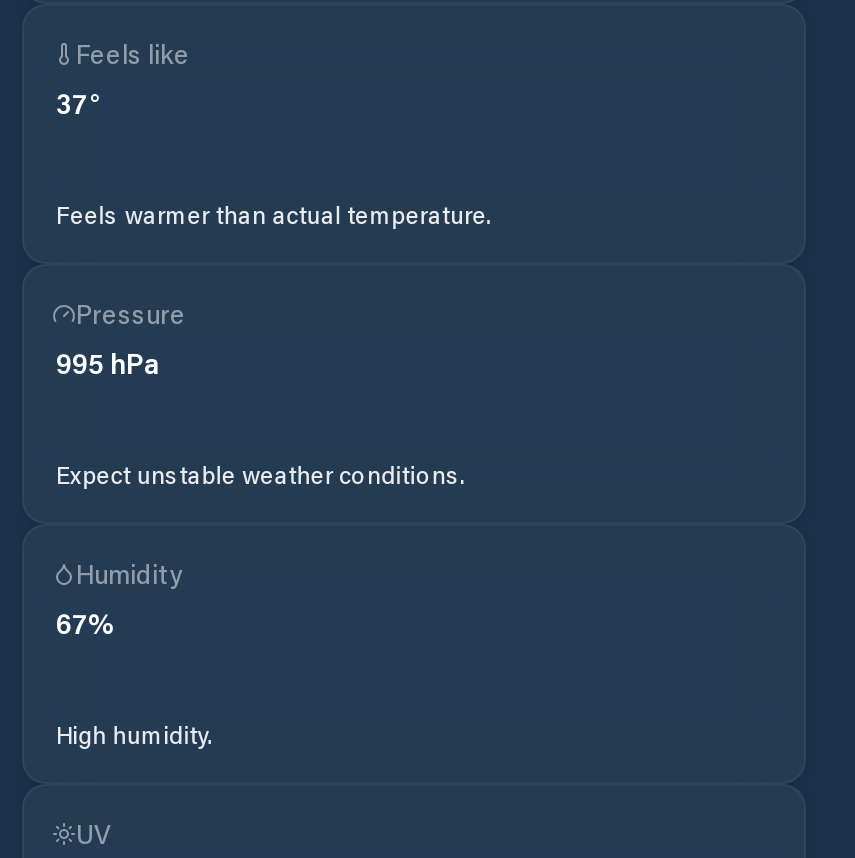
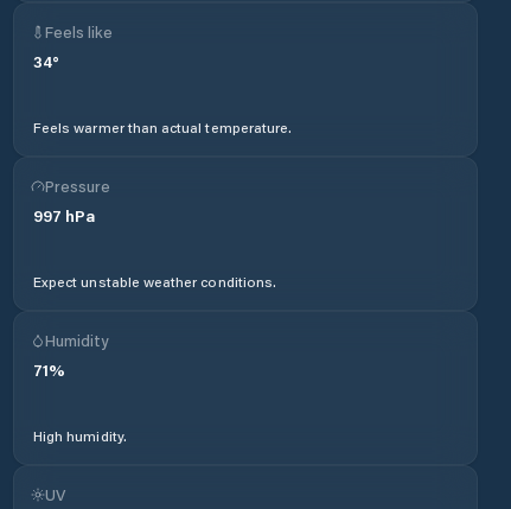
[56,84,102,122] 37° -> [33,50,59,72] 34°
[56,344,160,382] 995 hPa -> [33,204,95,227] 997 hPa
[56,604,116,642] 67% -> [33,358,65,381] 71%

